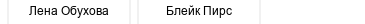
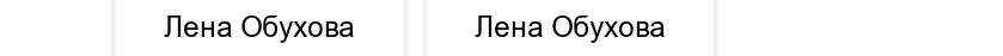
[166,4,232,18] Блейк Пирс -> [475,10,666,43] Лена Обухова

